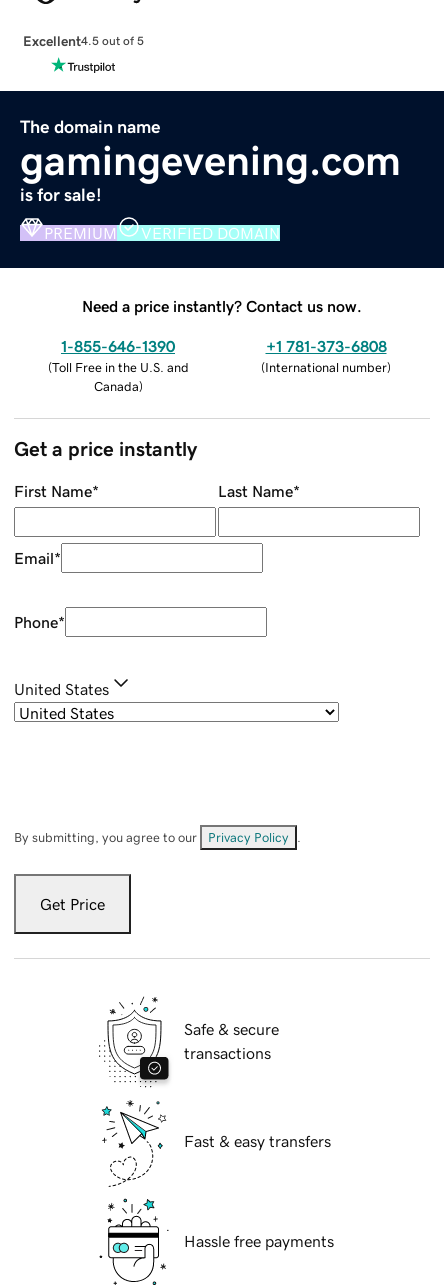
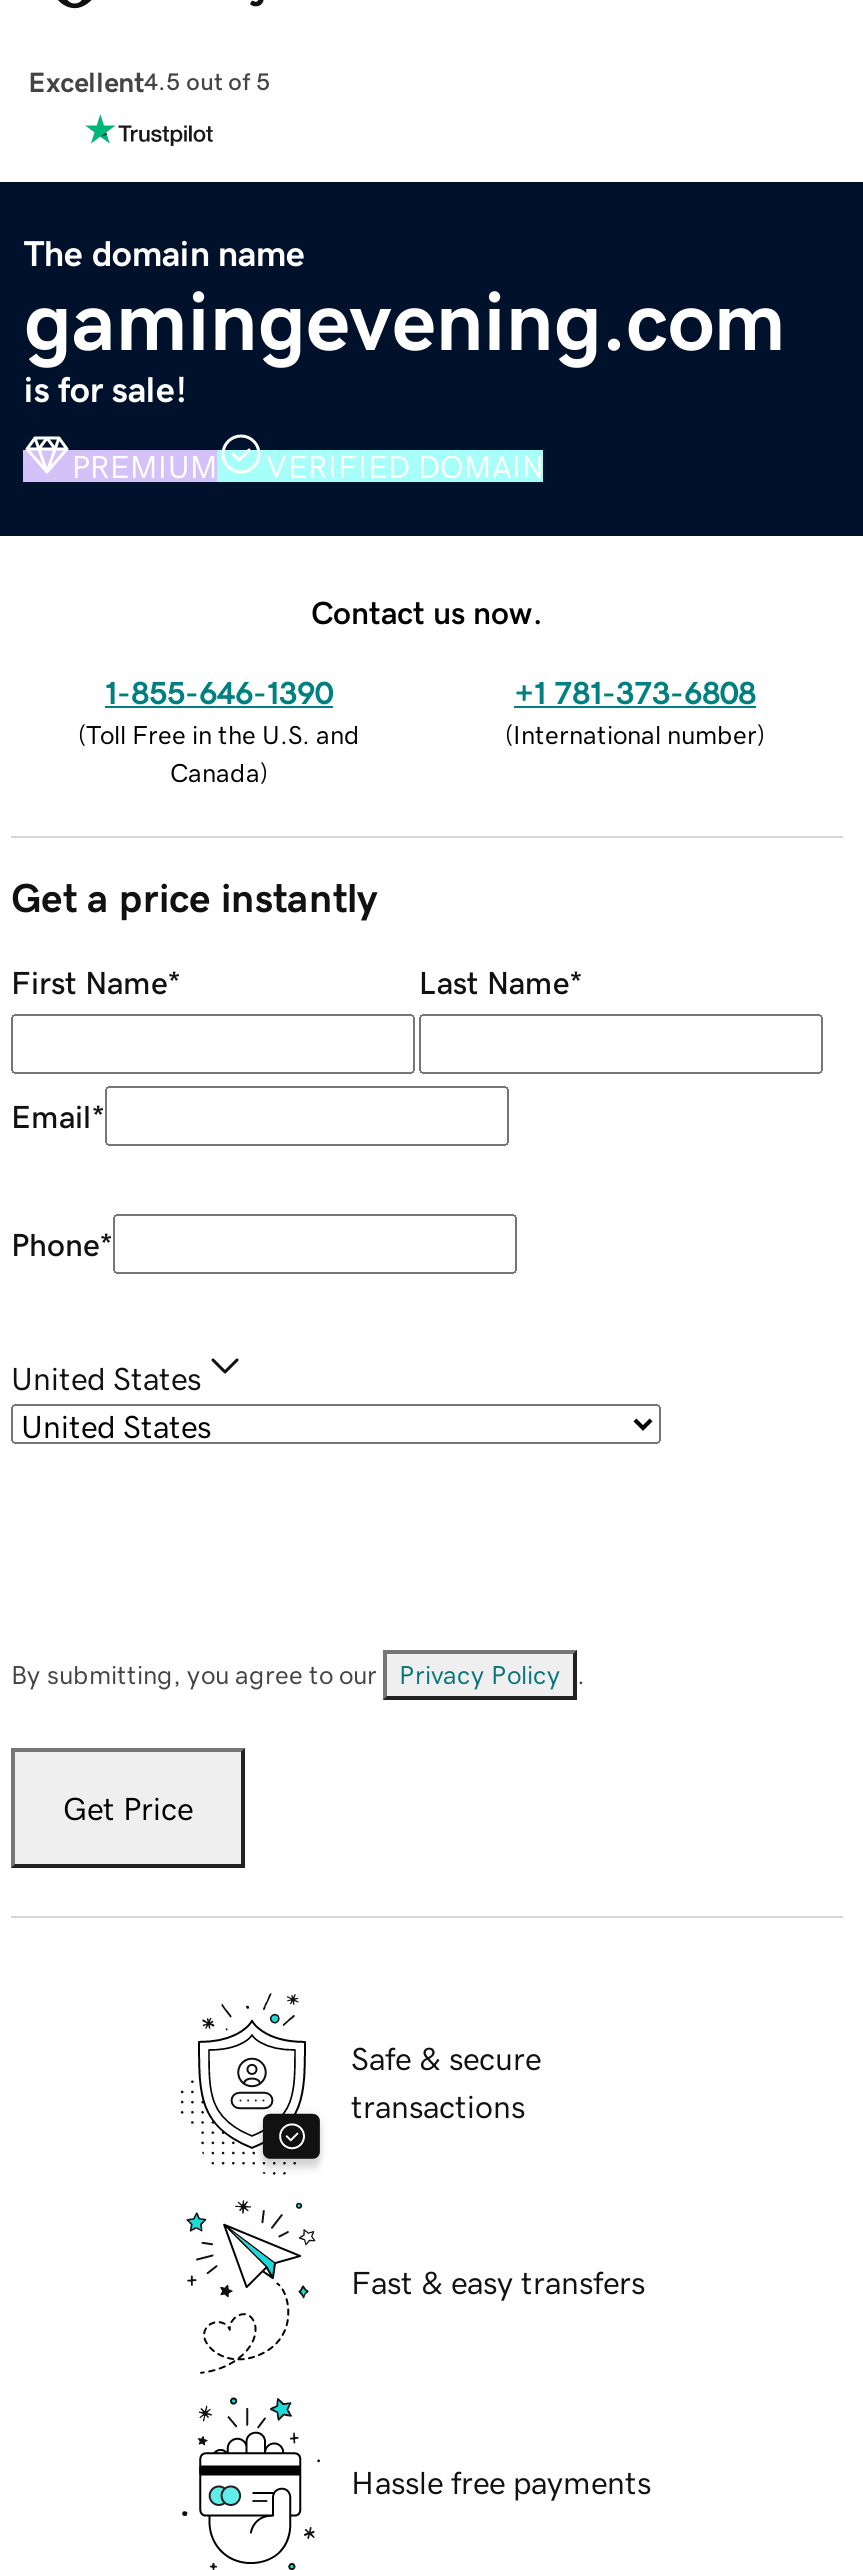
[82,298,362,314] Need a price instantly? Contact us now. -> [311,595,543,627] Contact us now.

